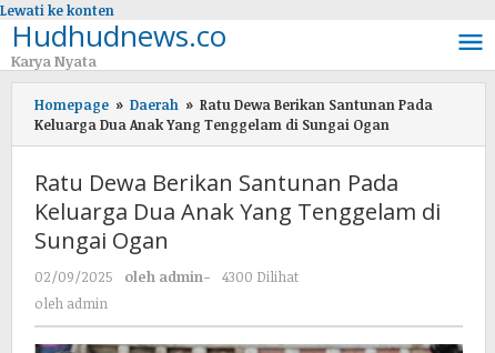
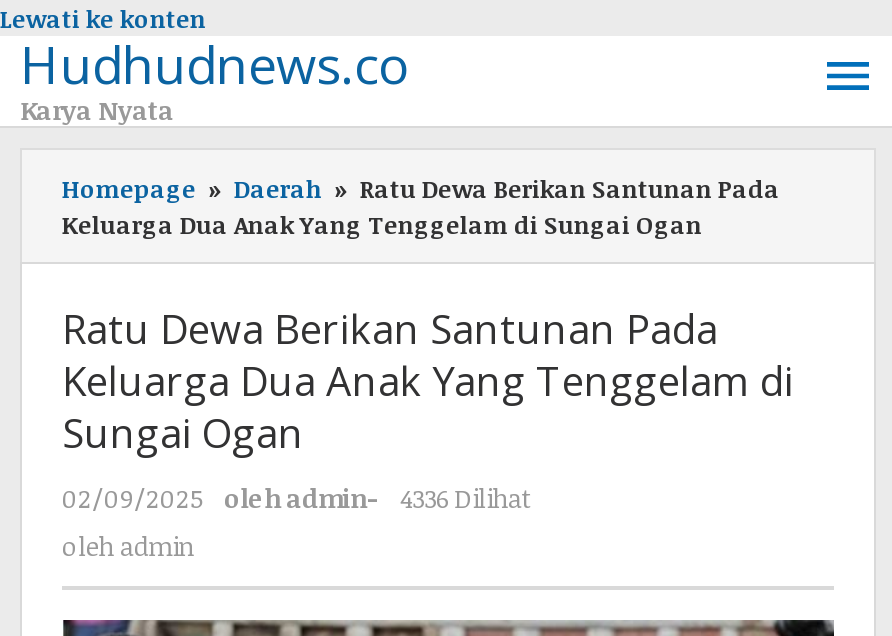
[34,266,299,286] 02/09/2025 olehadmin- 4300 Dilihat -> [62,480,530,516] 02/09/2025 olehadmin- 4336 Dilihat

